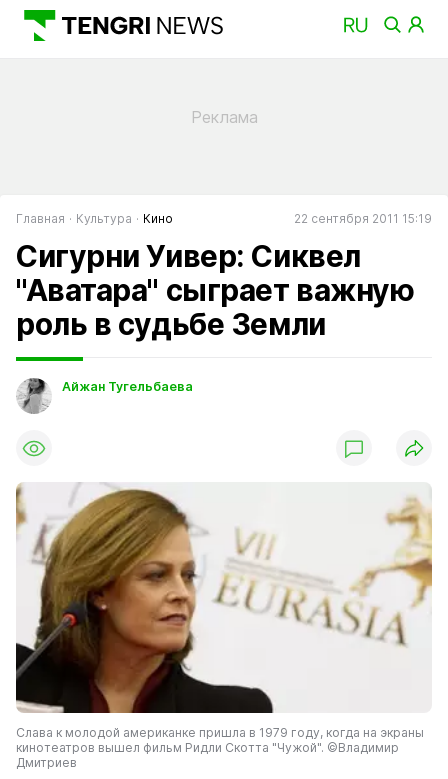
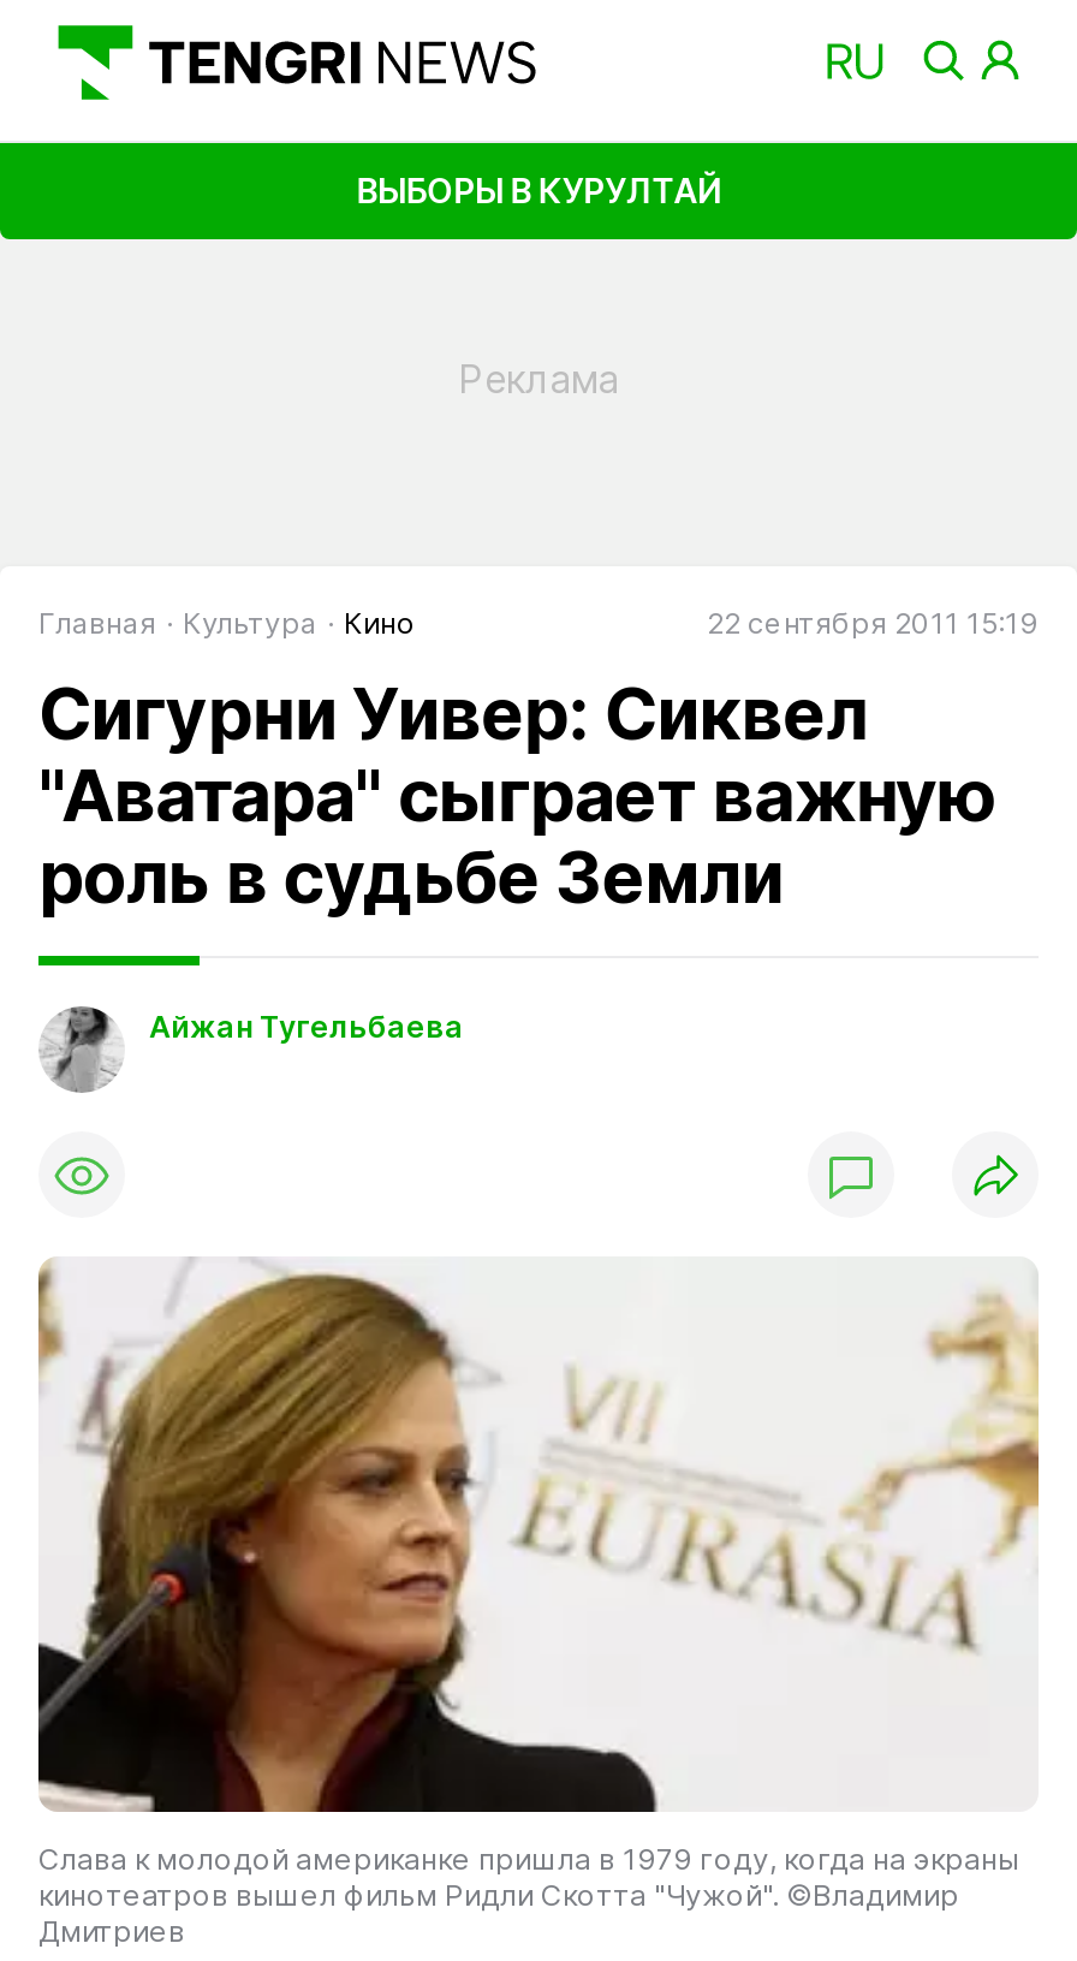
none -> [356,169,721,210] ВЫБОРЫ В КУРУЛТАЙ

